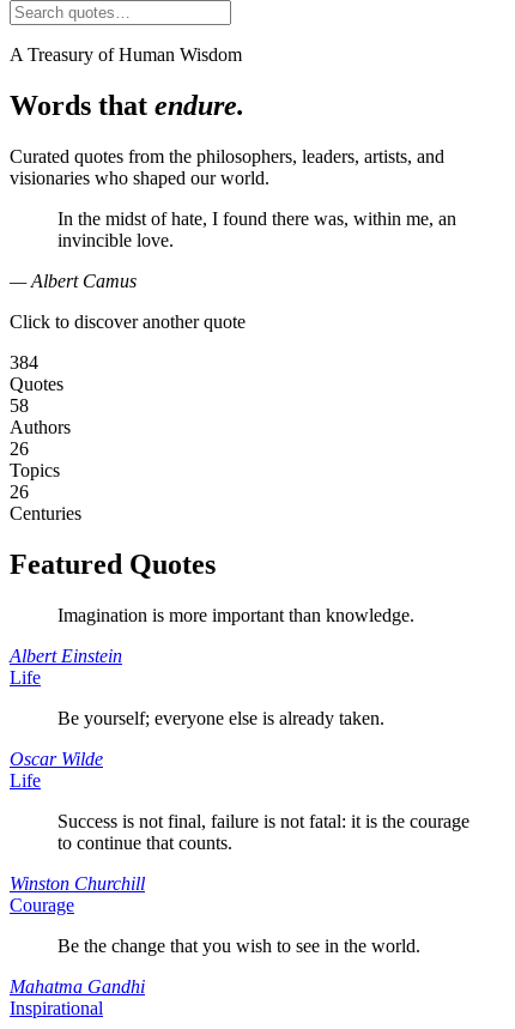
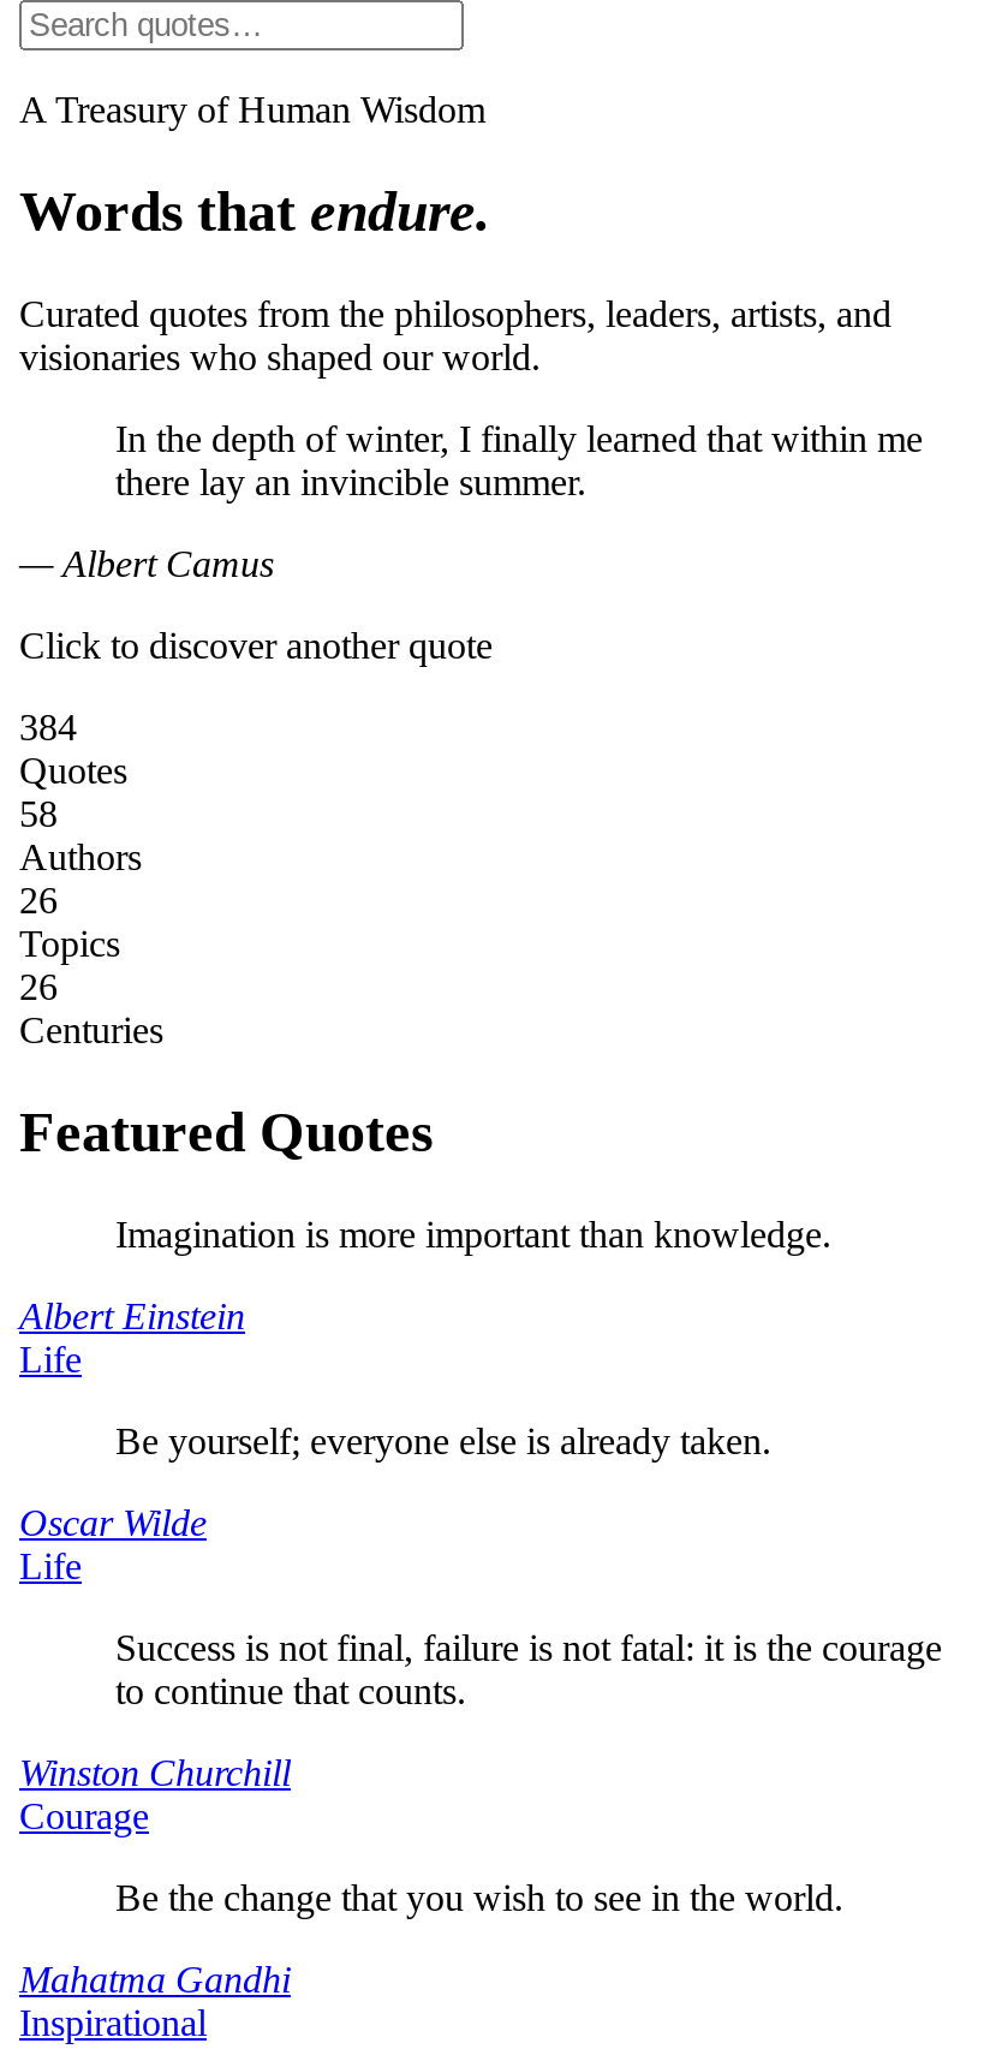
[57,208,456,250] In the midst of hate, I found there was, within me, an | invincible love. -> [115,418,923,502] In the depth of winter, I finally learned that within me | there lay an invincible summer.

